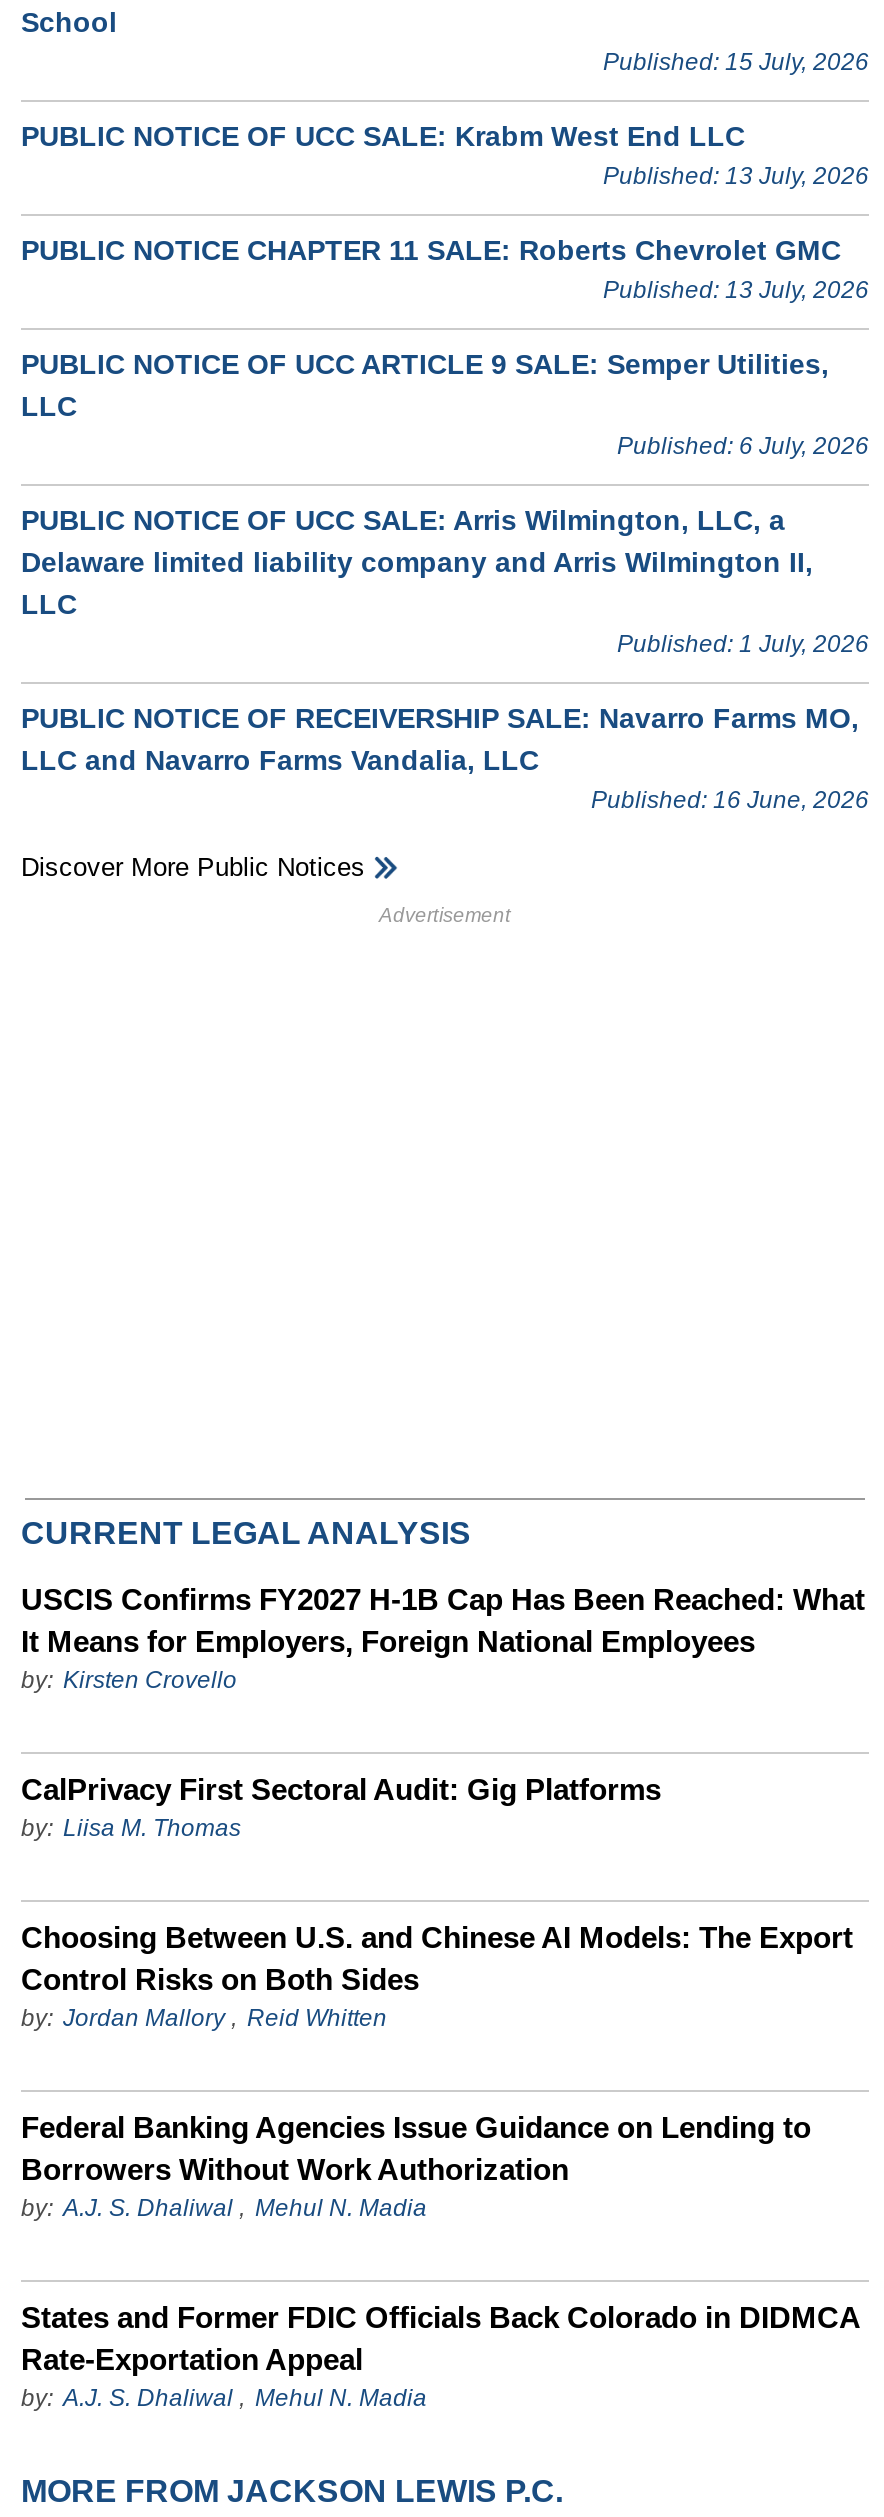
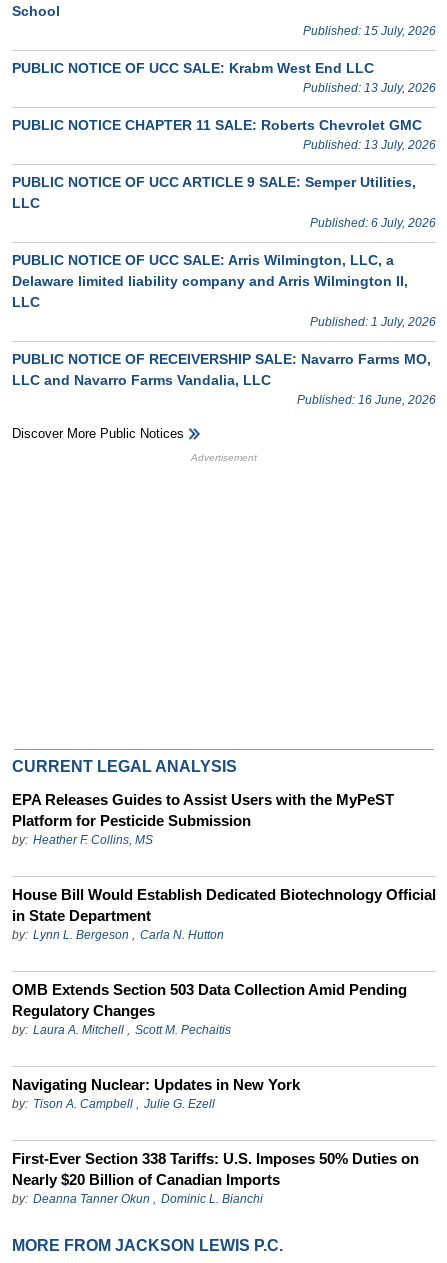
[21,1581,865,1693] USCIS Confirms FY2027 H-1B Cap Has Been Reached: What | It Means for Employers, Foreign National Employees | by: Kirsten Crovello -> [12,791,394,847] EPA Releases Guides to Assist Users with the MyPeST | Platform for Pesticide Submission | by: Heather F. Collins, MS
[21,1771,661,1841] CalPrivacy First Sectoral Audit: Gig Platforms | by: Liisa M. Thomas -> [12,886,436,942] House Bill Would Establish Dedicated Biotechnology Official | in State Department | by: Lynn L. Bergeson, Carla N. Hutton
[21,1919,853,2031] Choosing Between U.S. and Chinese AI Models: The Export | Control Risks on Both Sides | by: Jordan Mallory, Reid Whitten -> [12,981,407,1037] OMB Extends Section 503 Data Collection Amid Pending | Regulatory Changes | by: Laura A. Mitchell, Scott M. Pechaitis
[21,2109,811,2221] Federal Banking Agencies Issue Guidance on Lending to | Borrowers Without Work Authorization | by: A.J. S. Dhaliwal, Mehul N. Madia -> [12,1076,300,1111] Navigating Nuclear: Updates in New York | by: Tison A. Campbell, Julie G. Ezell
[21,2299,859,2411] States and Former FDIC Officials Back Colorado in DIDMCA | Rate-Exportation Appeal | by: A.J. S. Dhaliwal, Mehul N. Madia -> [12,1150,419,1206] First-Ever Section 338 Tariffs: U.S. Imposes 50% Duties on | Nearly $20 Billion of Canadian Imports | by: Deanna Tanner Okun, Dominic L. Bianchi

